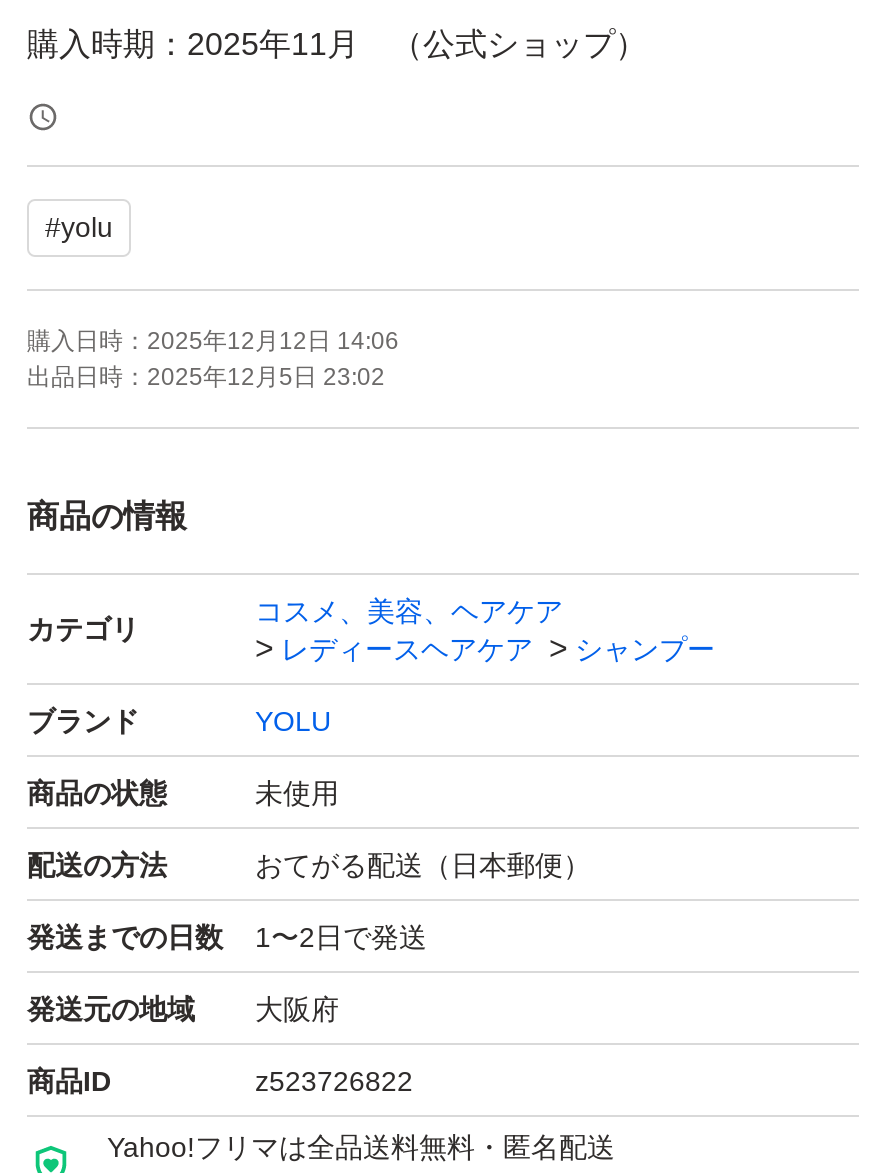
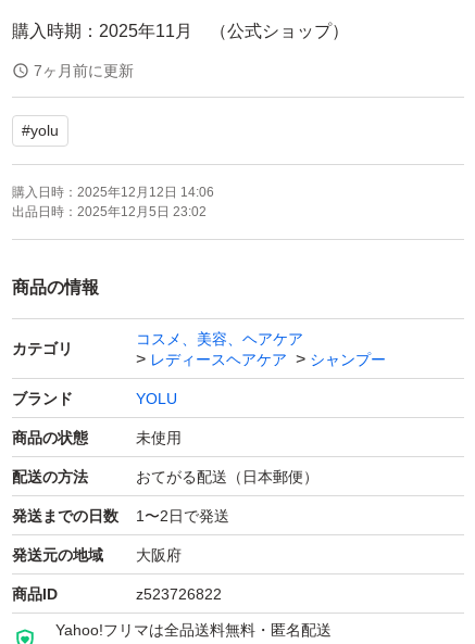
none -> [34,62,134,80] 7ヶ月前に更新

